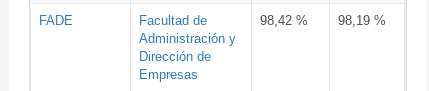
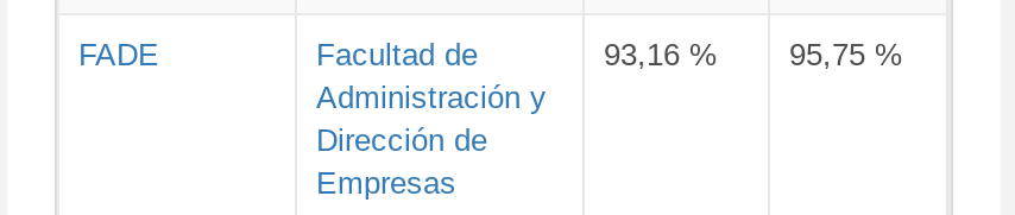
[260,12,308,27] 98,42 % -> [604,36,718,71] 93,16 %
[338,12,386,27] 98,19 % -> [789,36,903,71] 95,75 %

